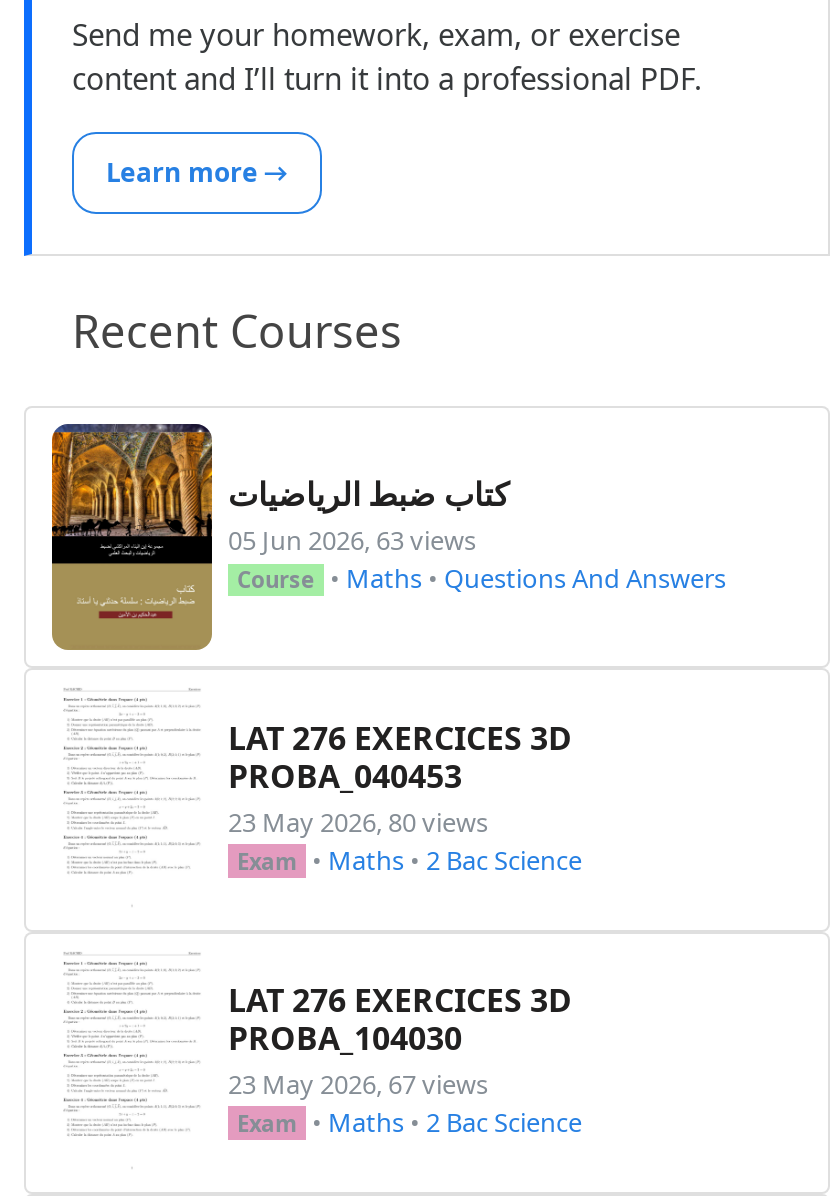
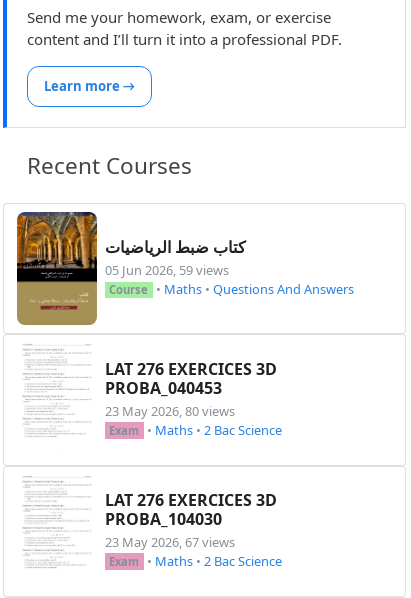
[228,523,476,559] 05 Jun 2026, 63 views -> [105,261,229,279] 05 Jun 2026, 59 views

